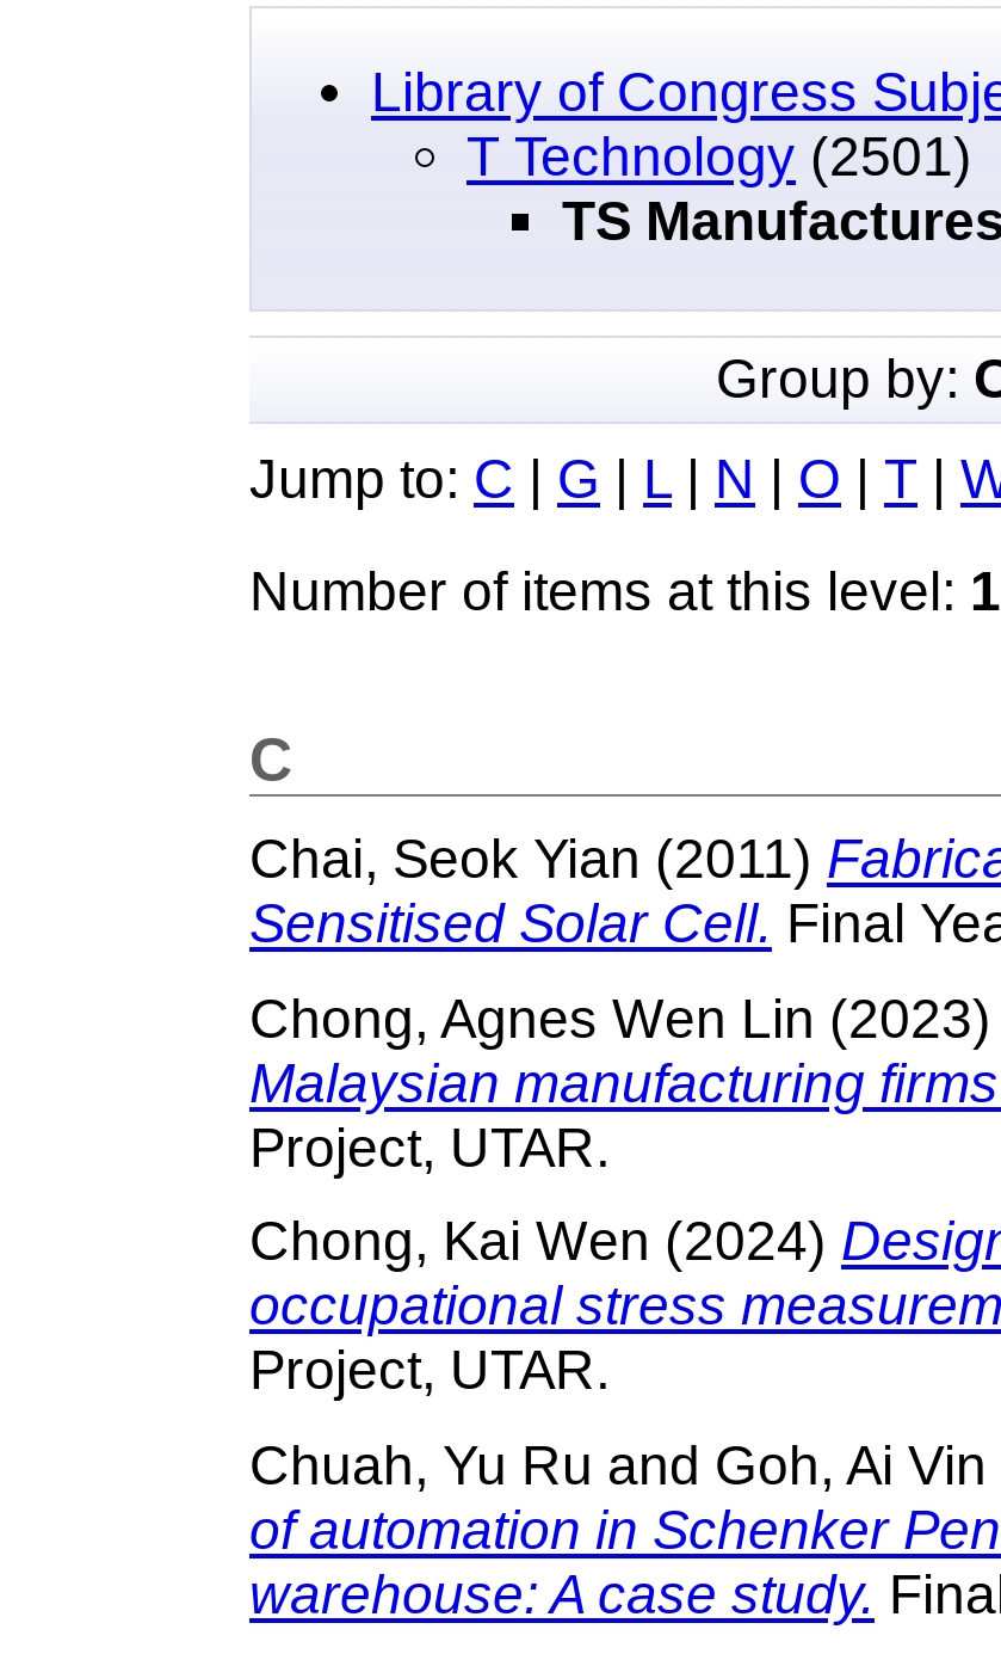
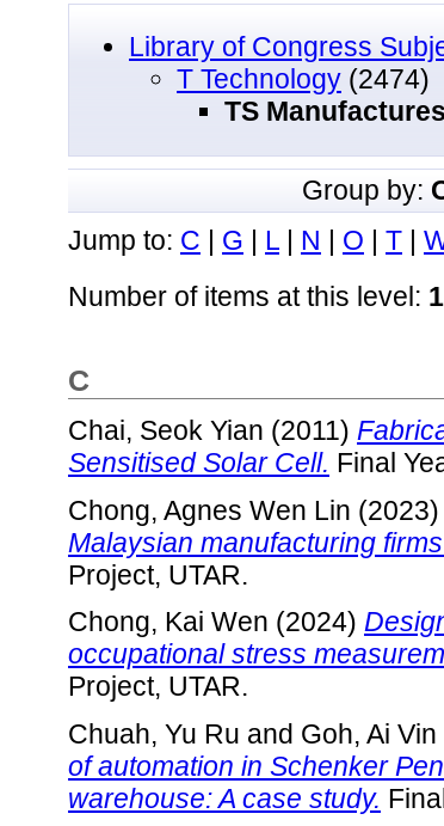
[466,126,972,188] T Technology (2501) -> [177,64,430,95] T Technology (2474)

